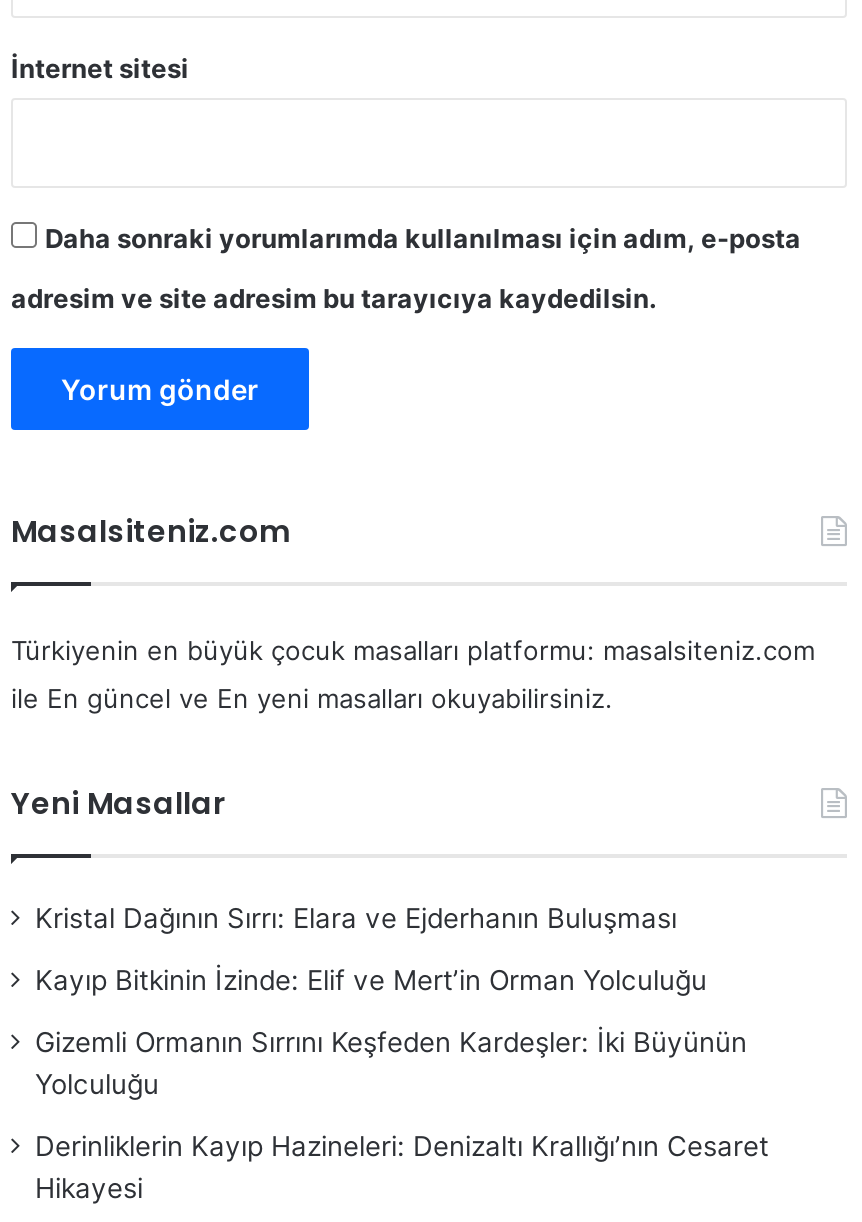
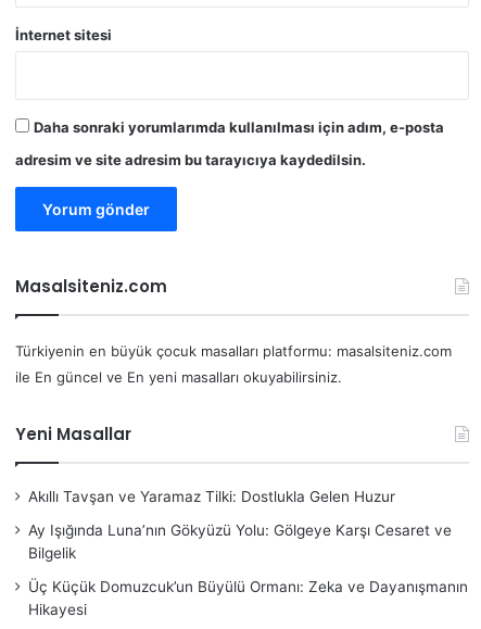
[35,901,769,1161] Kristal Dağının Sırrı: Elara ve Ejderhanın Buluşması | Kayıp Bitkinin İzinde: Elif ve Mert’in Orman Yolculuğu | Gizemli Ormanın Sırrını Keşfeden Kardeşler: İki Büyünün | Yolculuğu | Derinliklerin Kayıp Hazineleri: Denizaltı Krallığı’nın Cesaret -> [28,487,468,595] Akıllı Tavşan ve Yaramaz Tilki: Dostlukla Gelen Huzur | Ay Işığında Luna’nın Gökyüzü Yolu: Gölgeye Karşı Cesaret ve | Bilgelik | Üç Küçük Domuzcuk’un Büyülü Ormanı: Zeka ve Dayanışmanın

